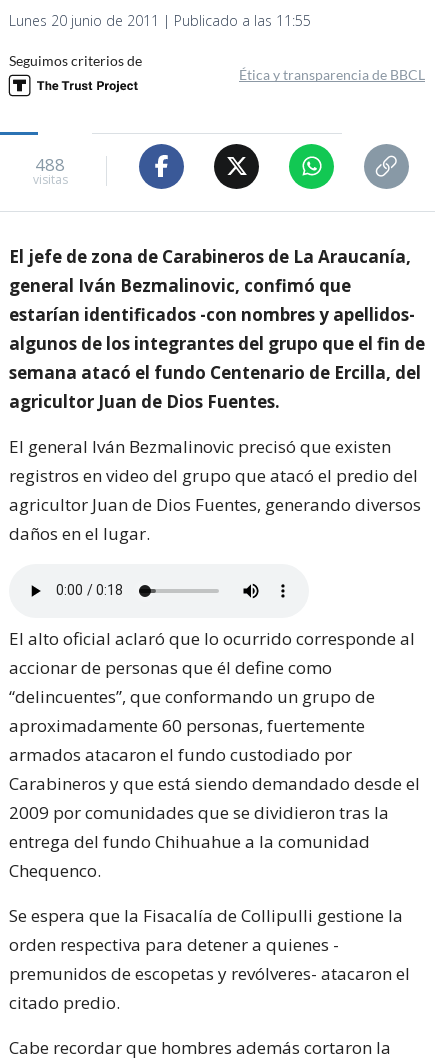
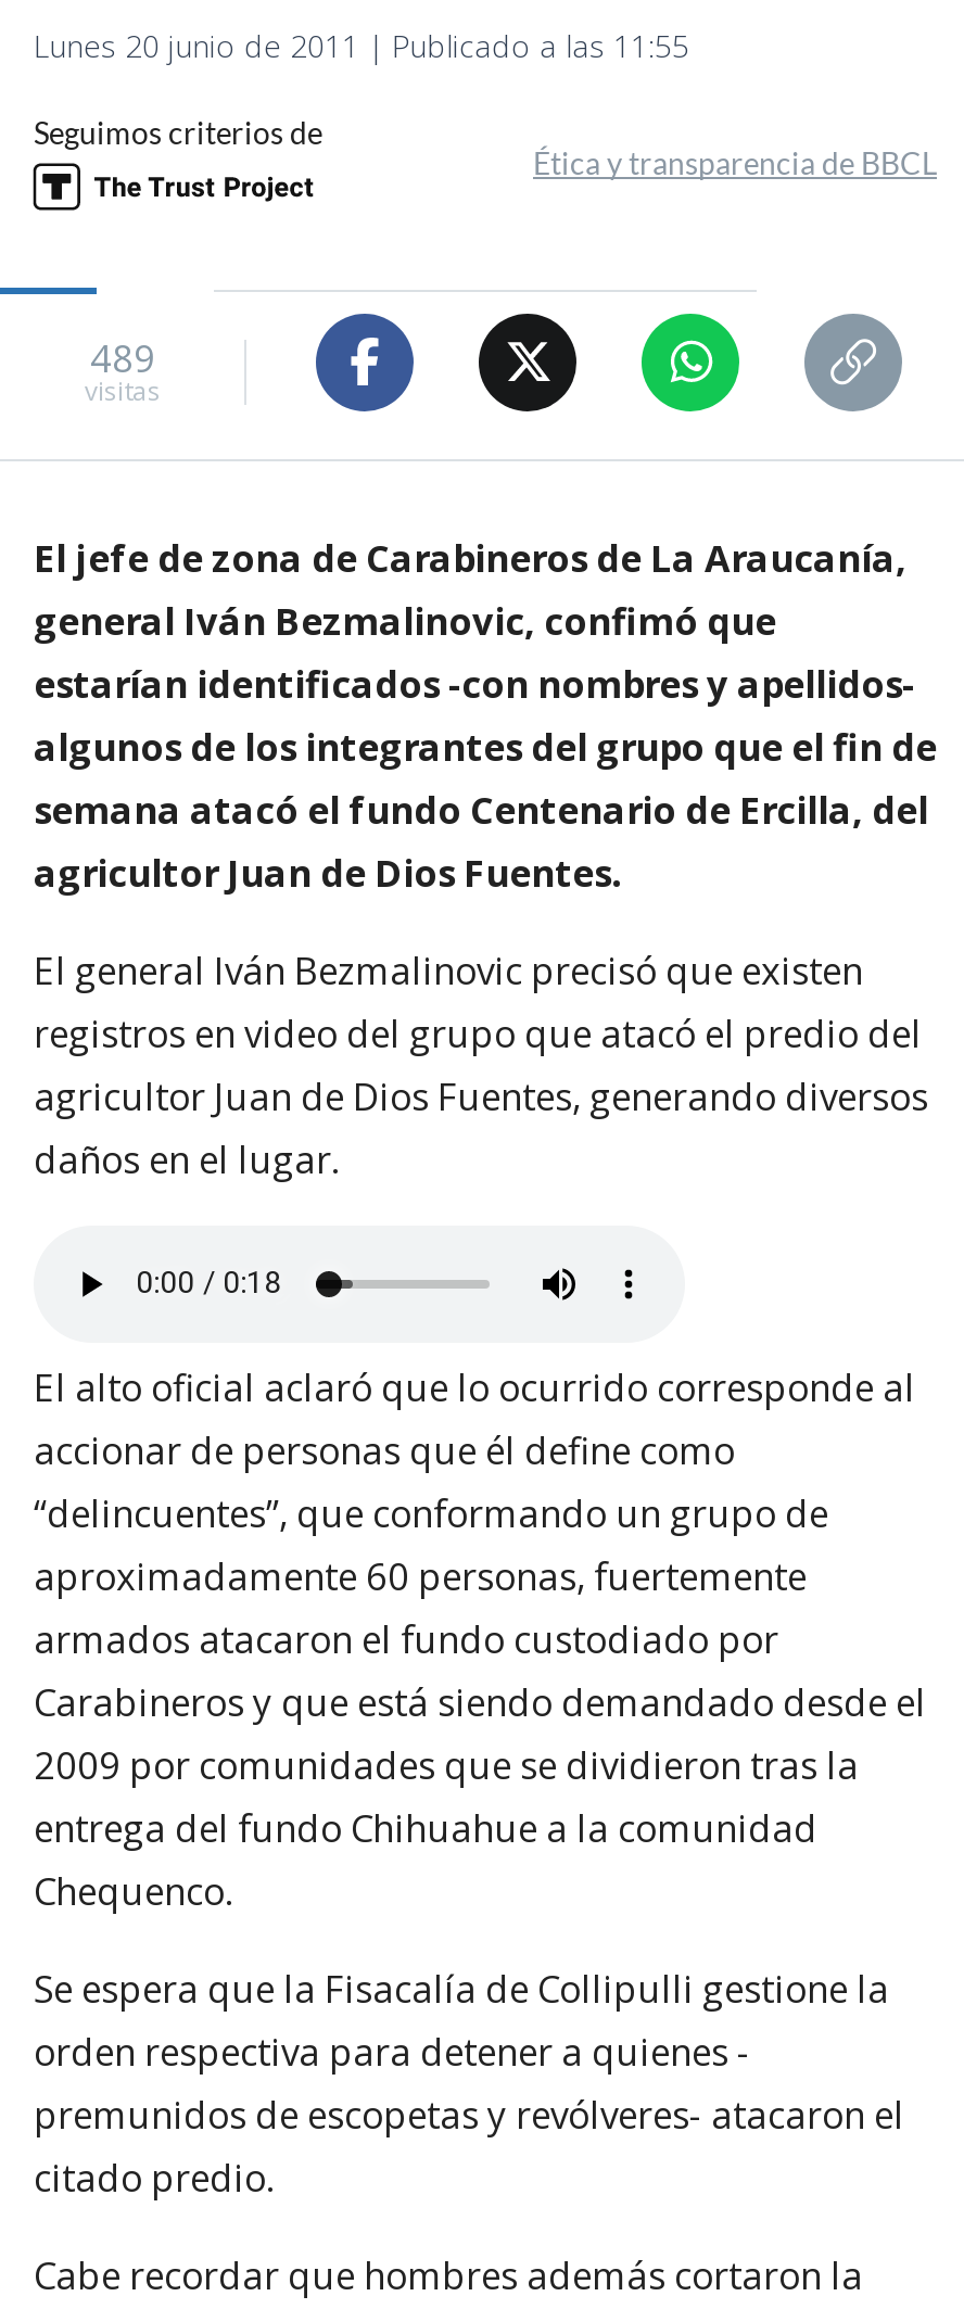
[35,153,65,176] 488 -> [90,334,155,384] 489

